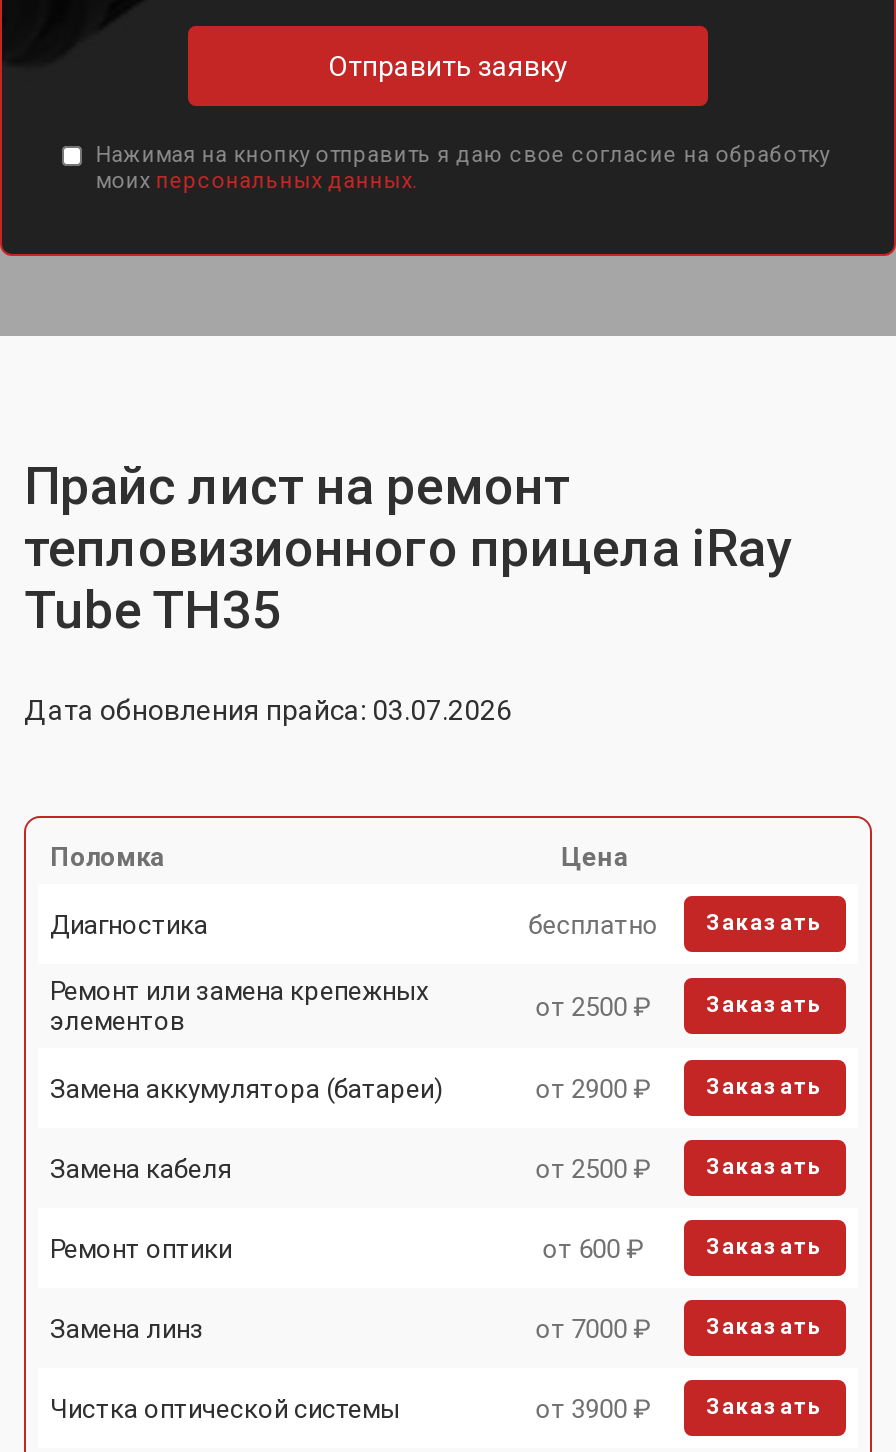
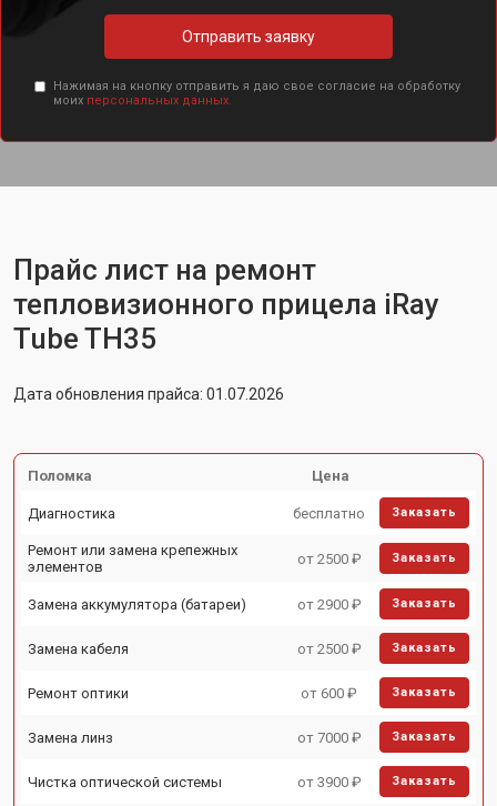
[24,694,512,726] Дата обновления прайса: 03.07.2026 -> [13,385,284,403] Дата обновления прайса: 01.07.2026

